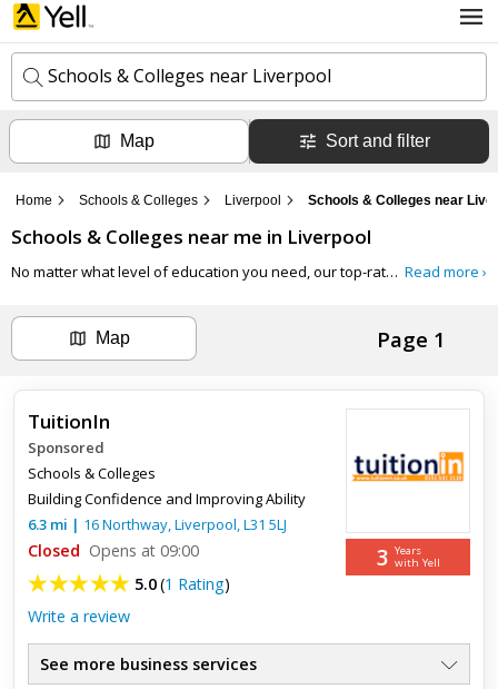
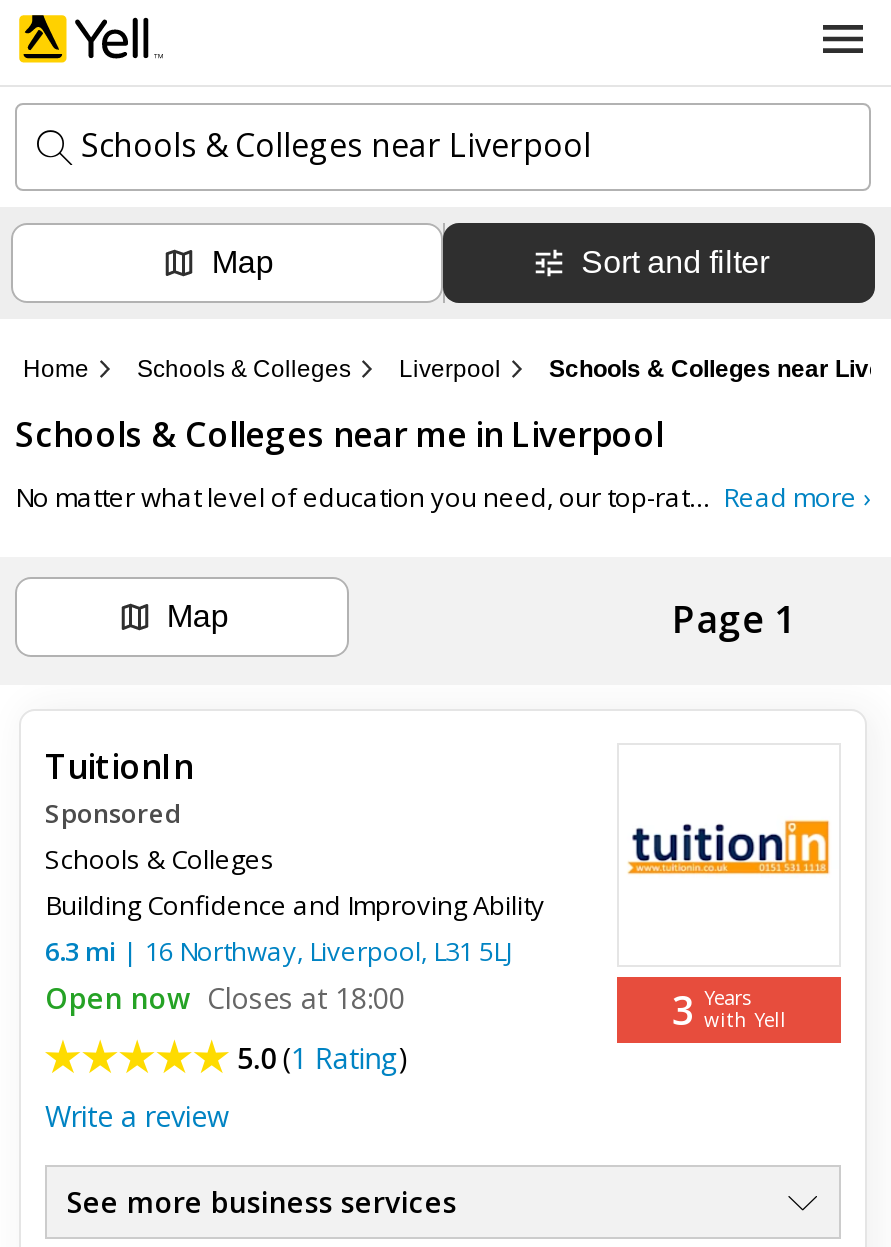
[28,540,199,561] Closed Opens at 09:00 -> [45,979,405,1017] Open now Closes at 18:00

